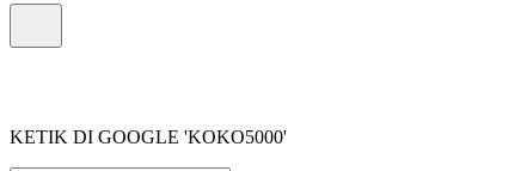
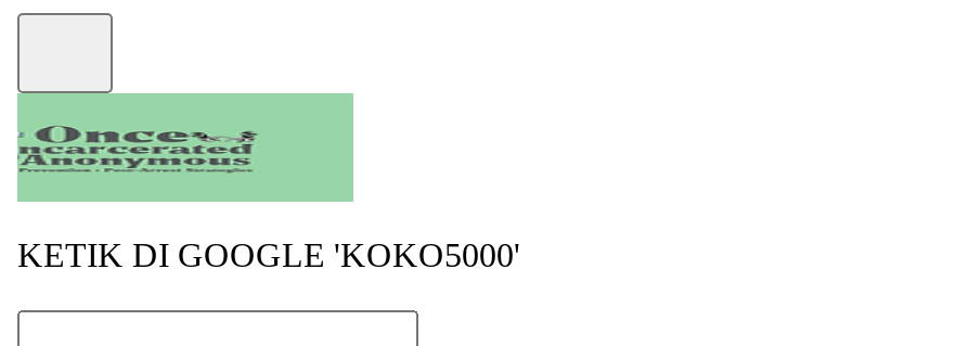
none -> [15,91,356,204] [image]

